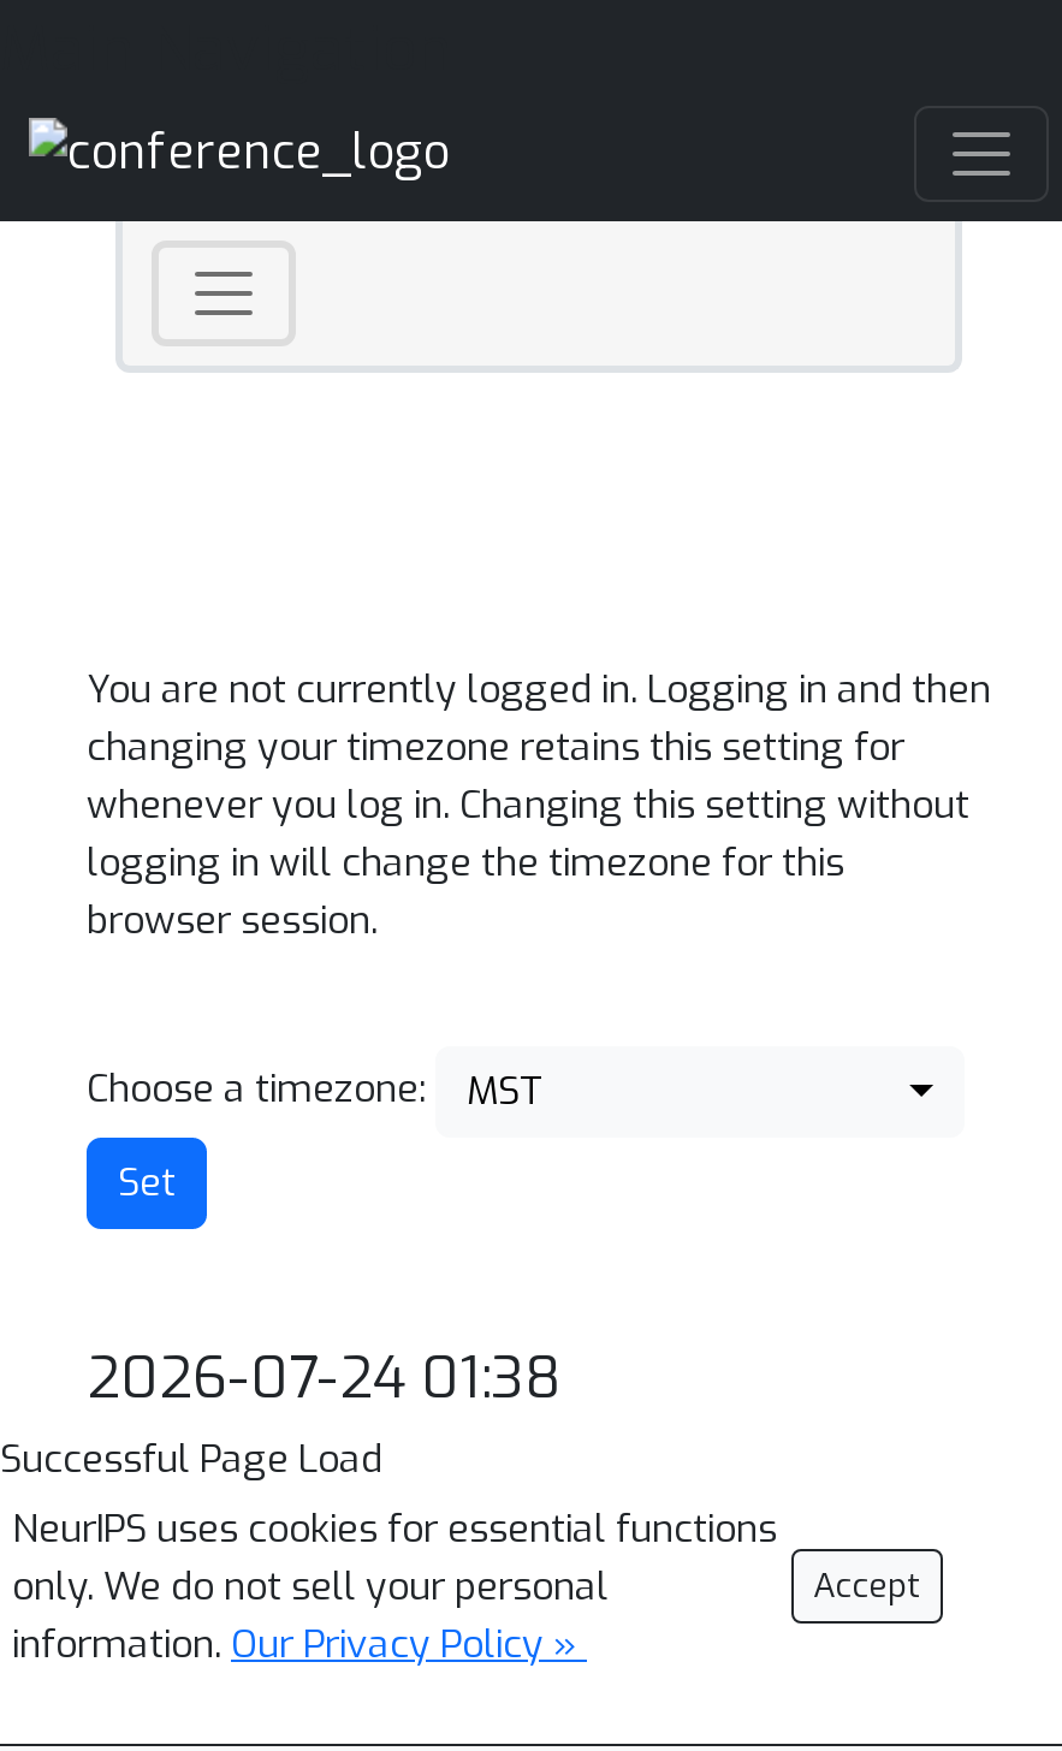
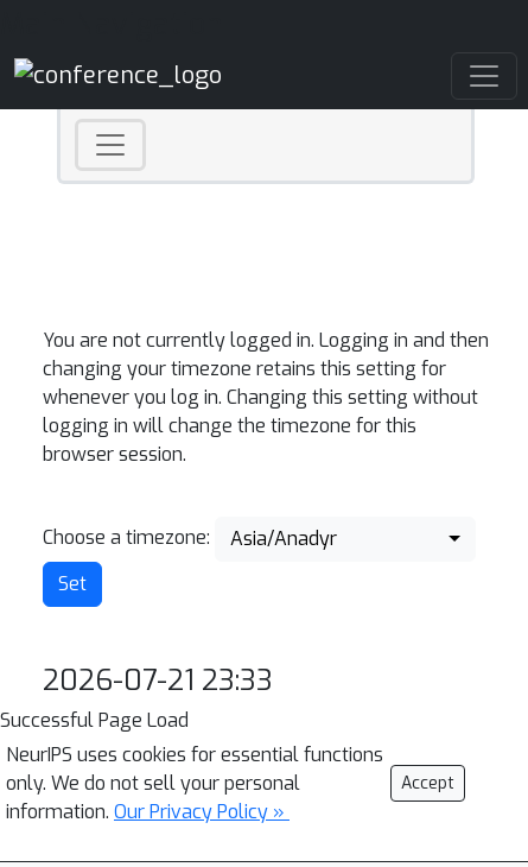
[467,1066,546,1116] MST -> [230,526,337,551] Asia/Anadyr
[87,1340,560,1417] 2026-07-24 01:38 -> [43,662,273,700] 2026-07-21 23:33

